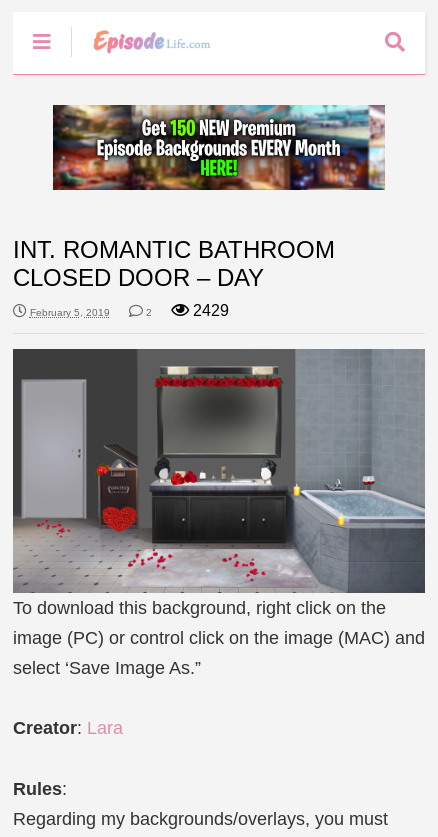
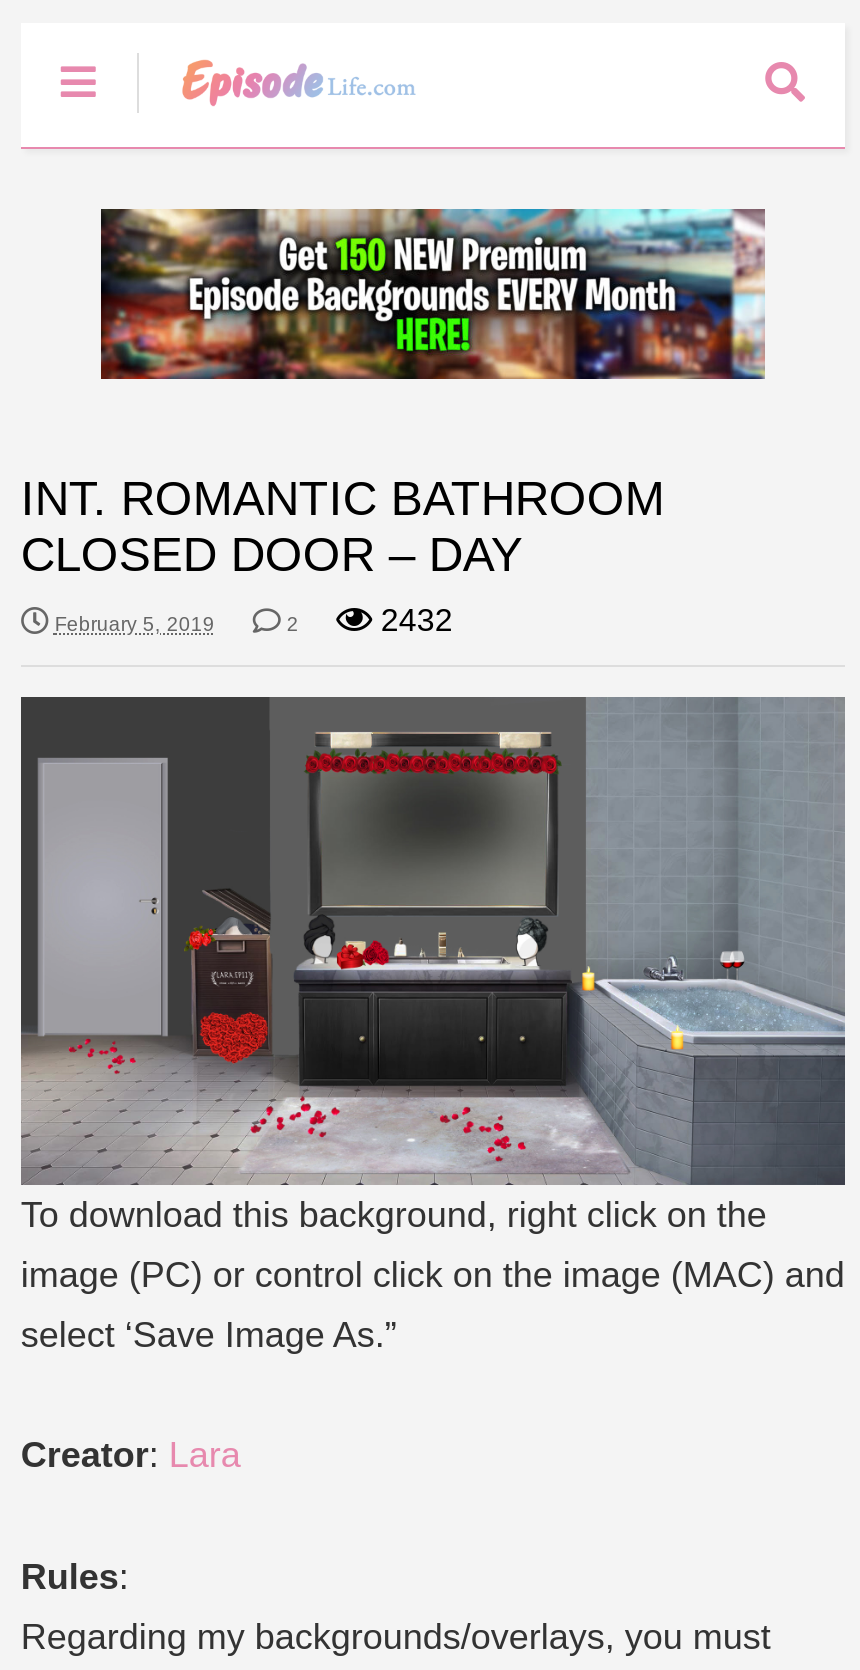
[193,302,229,319] 2429 -> [381,602,453,636] 2432

